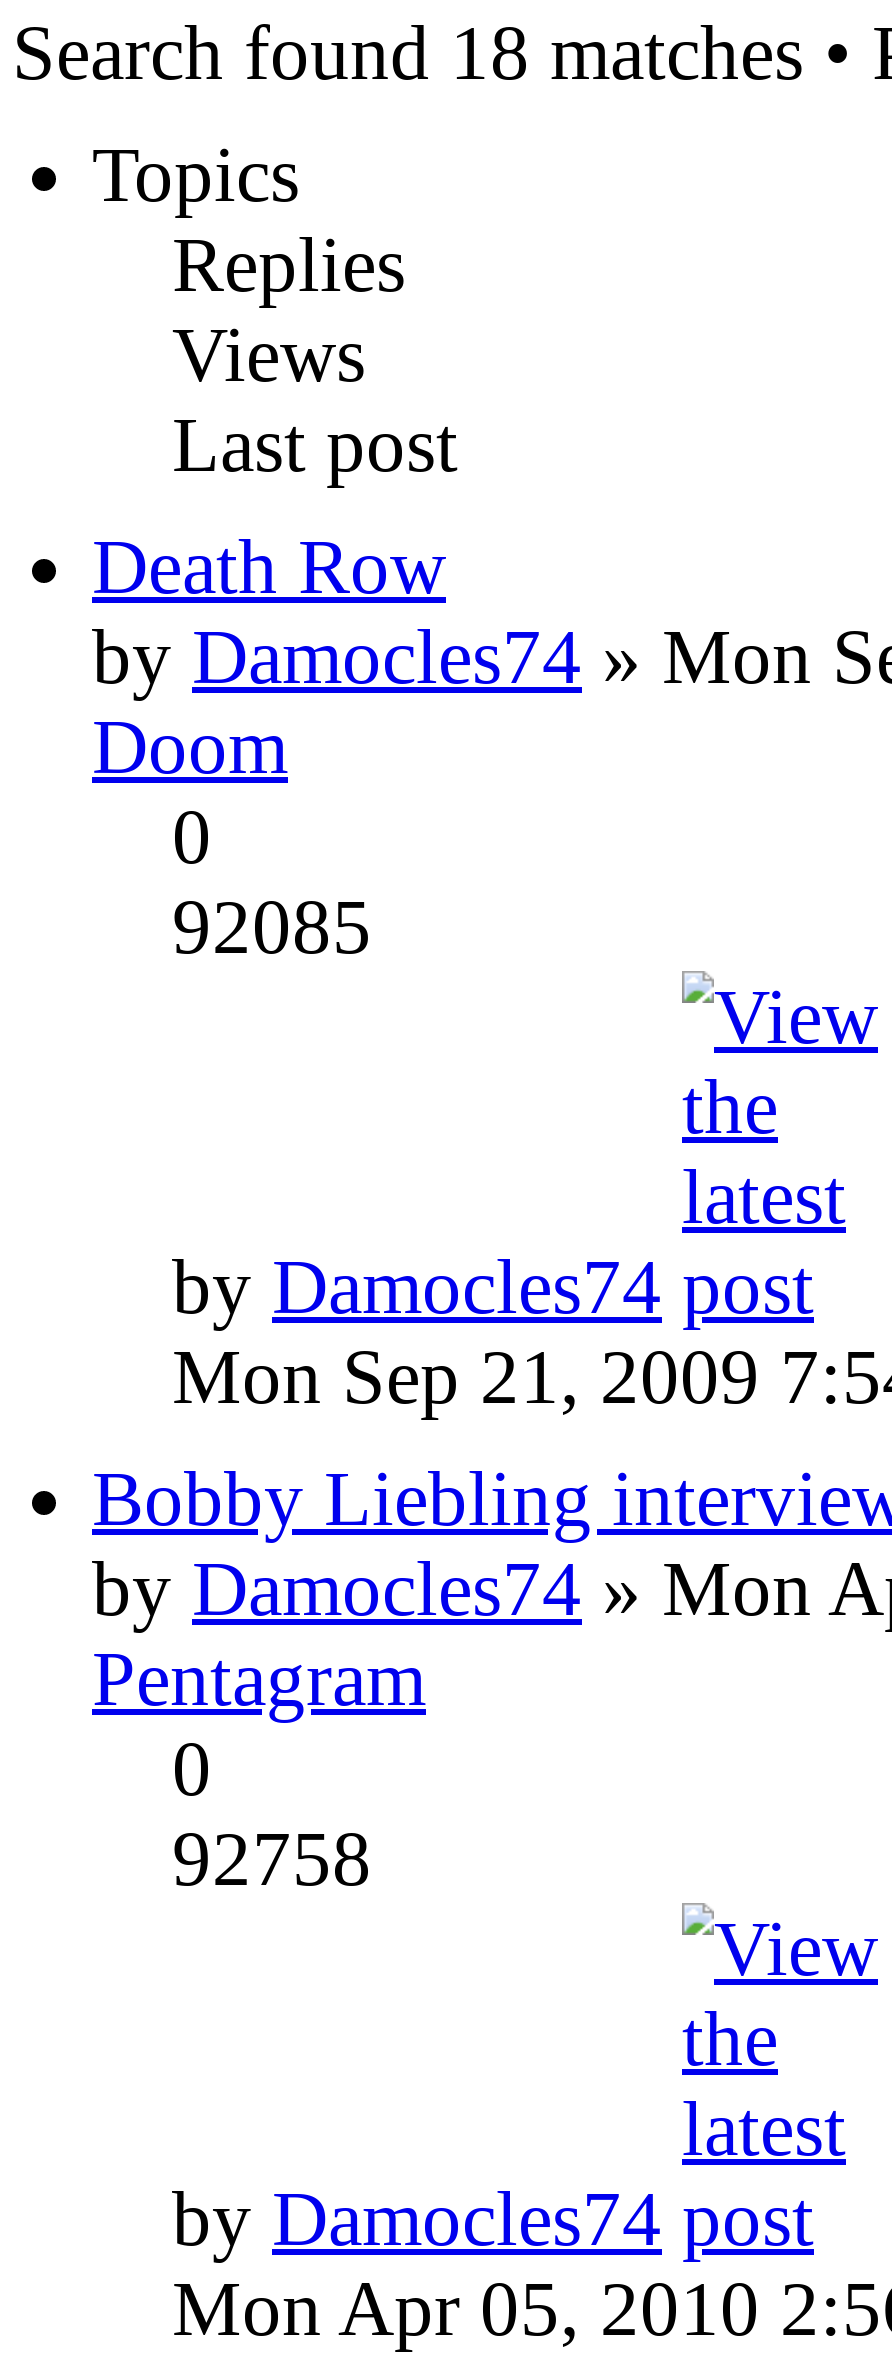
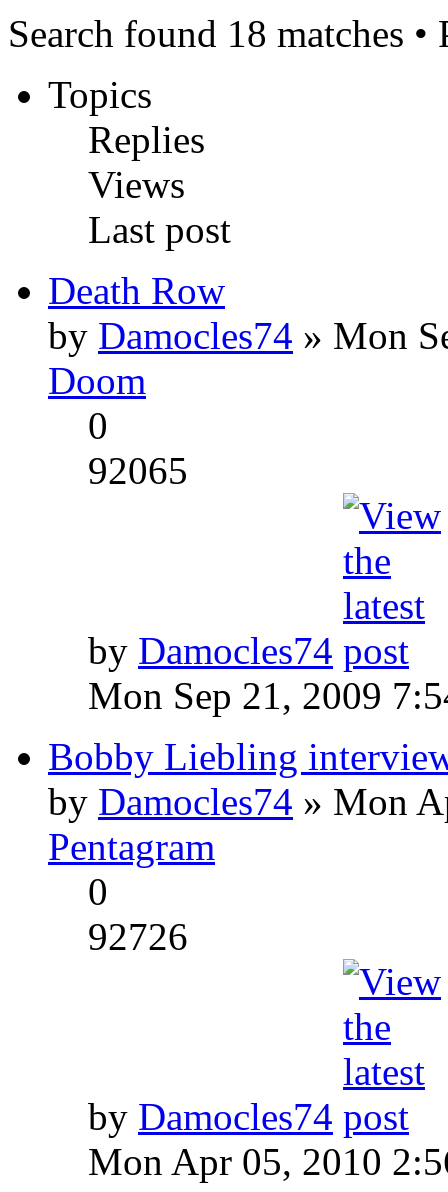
[172,883,372,969] 92085 -> [88,449,188,492] 92065
[172,1815,372,1901] 92758 -> [88,915,188,958] 92726

